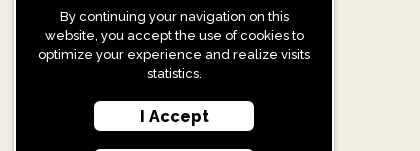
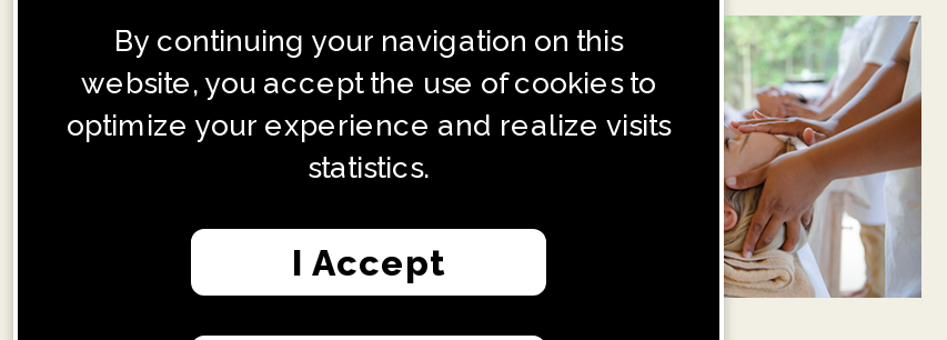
none -> [722,13,924,300] [image]

